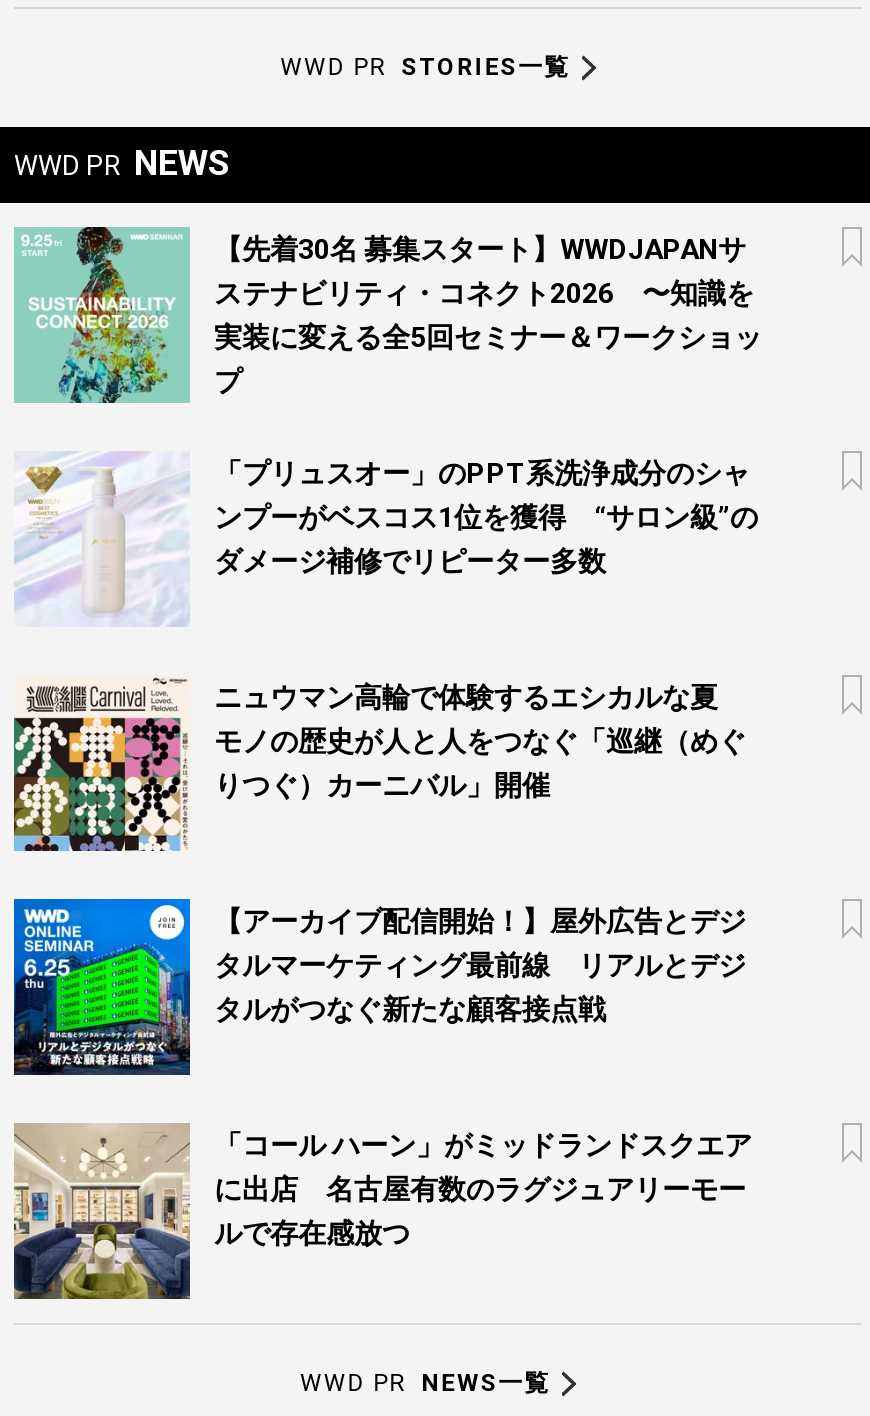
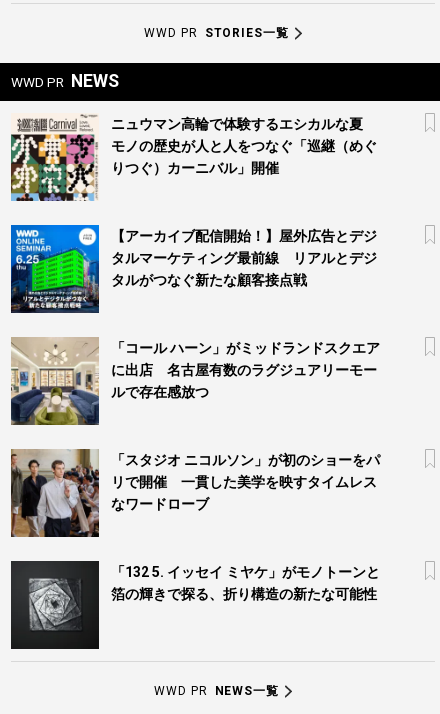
[12,225,762,577] [image] | 【先着30名 募集スタート】WWDJAPANサ | ステナビリティ・コネクト2026 〜知識を | 実装に変える全5回セミナー＆ワークショッ | プ | 「プリュスオー」のPPT系洗浄成分のシャ | ンプーがベスコス1位を獲得 “サロン級”の | ダメージ補修でリピーター多数 -> none
[14,455,190,627] [image] -> none
moved [10,677,752,1249] -> [9,114,380,400]: [image] | ニュウマン高輪で体験するエシカルな夏 | モノの歴史が人と人をつなぐ「巡継（めぐ | ... | に出店 名古屋有数のラグジュアリーモー | ルで存在感放つ
none -> [10,448,380,538] [image] | 「スタジオ ニコルソン」が初のショーをパ | リで開催 一貫した美学を映すタイムレス | なワードローブ
none -> [10,560,380,650] [image] | 「132 5. イッセイ ミヤケ」がモノトーンと | 箔の輝きで探る、折り構造の新たな可能性

